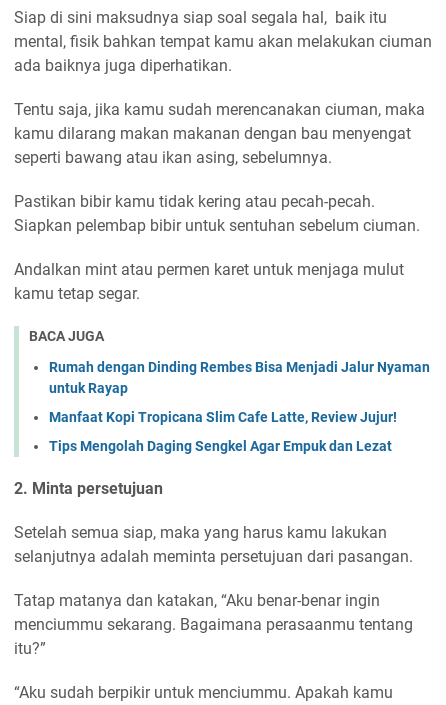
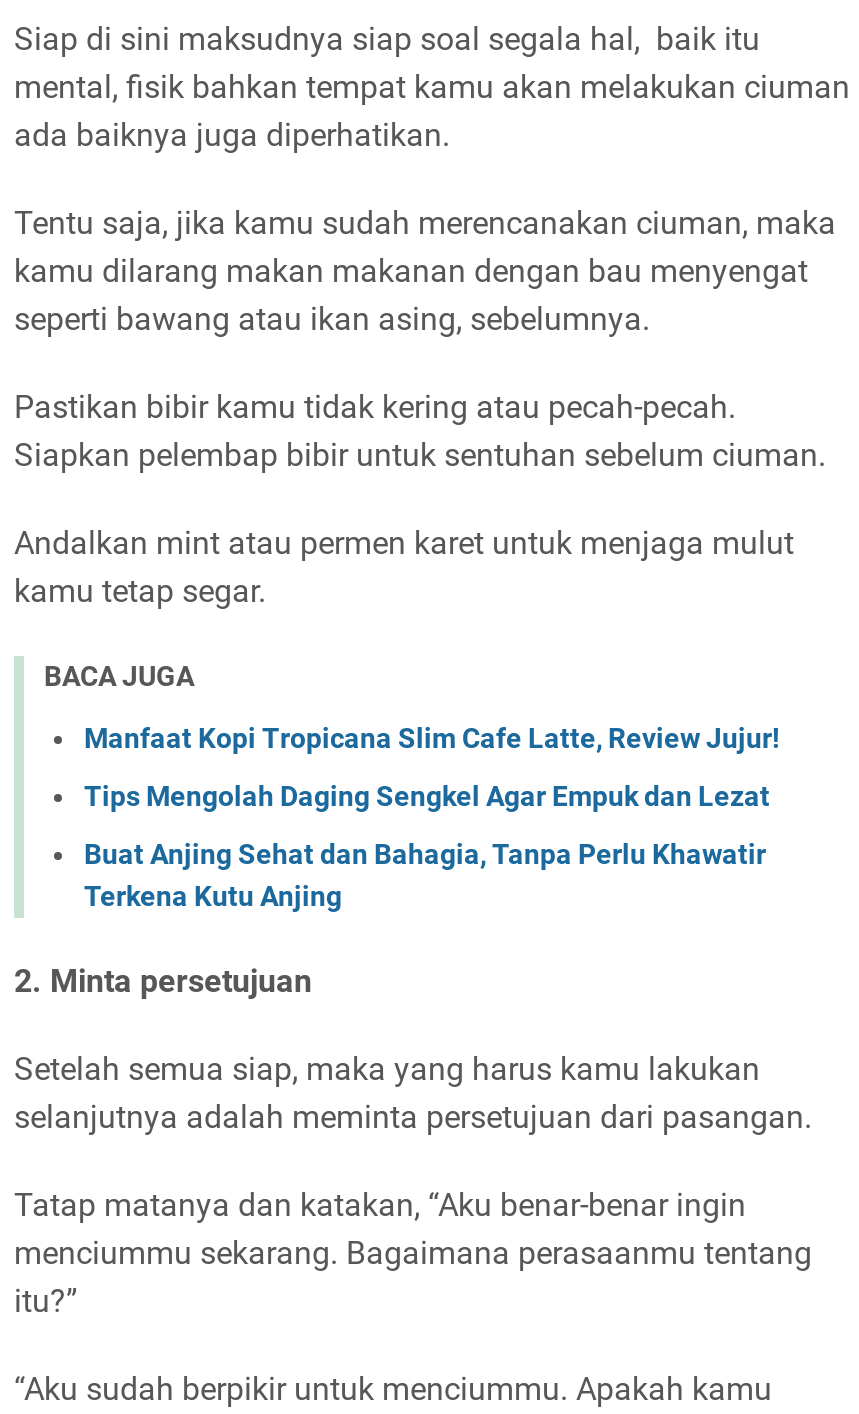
[49,359,430,396] Rumah dengan Dinding Rembes Bisa Menjadi Jalur Nyaman | untuk Rayap -> none
moved [49,409,397,454] -> [84,722,780,812]: Manfaat Kopi Tropicana Slim Cafe Latte, Review Jujur! | Tips Mengolah Daging Sengkel Agar Empuk dan Lezat
none -> [84,838,766,912] Buat Anjing Sehat dan Bahagia, Tanpa Perlu Khawatir | Terkena Kutu Anjing

